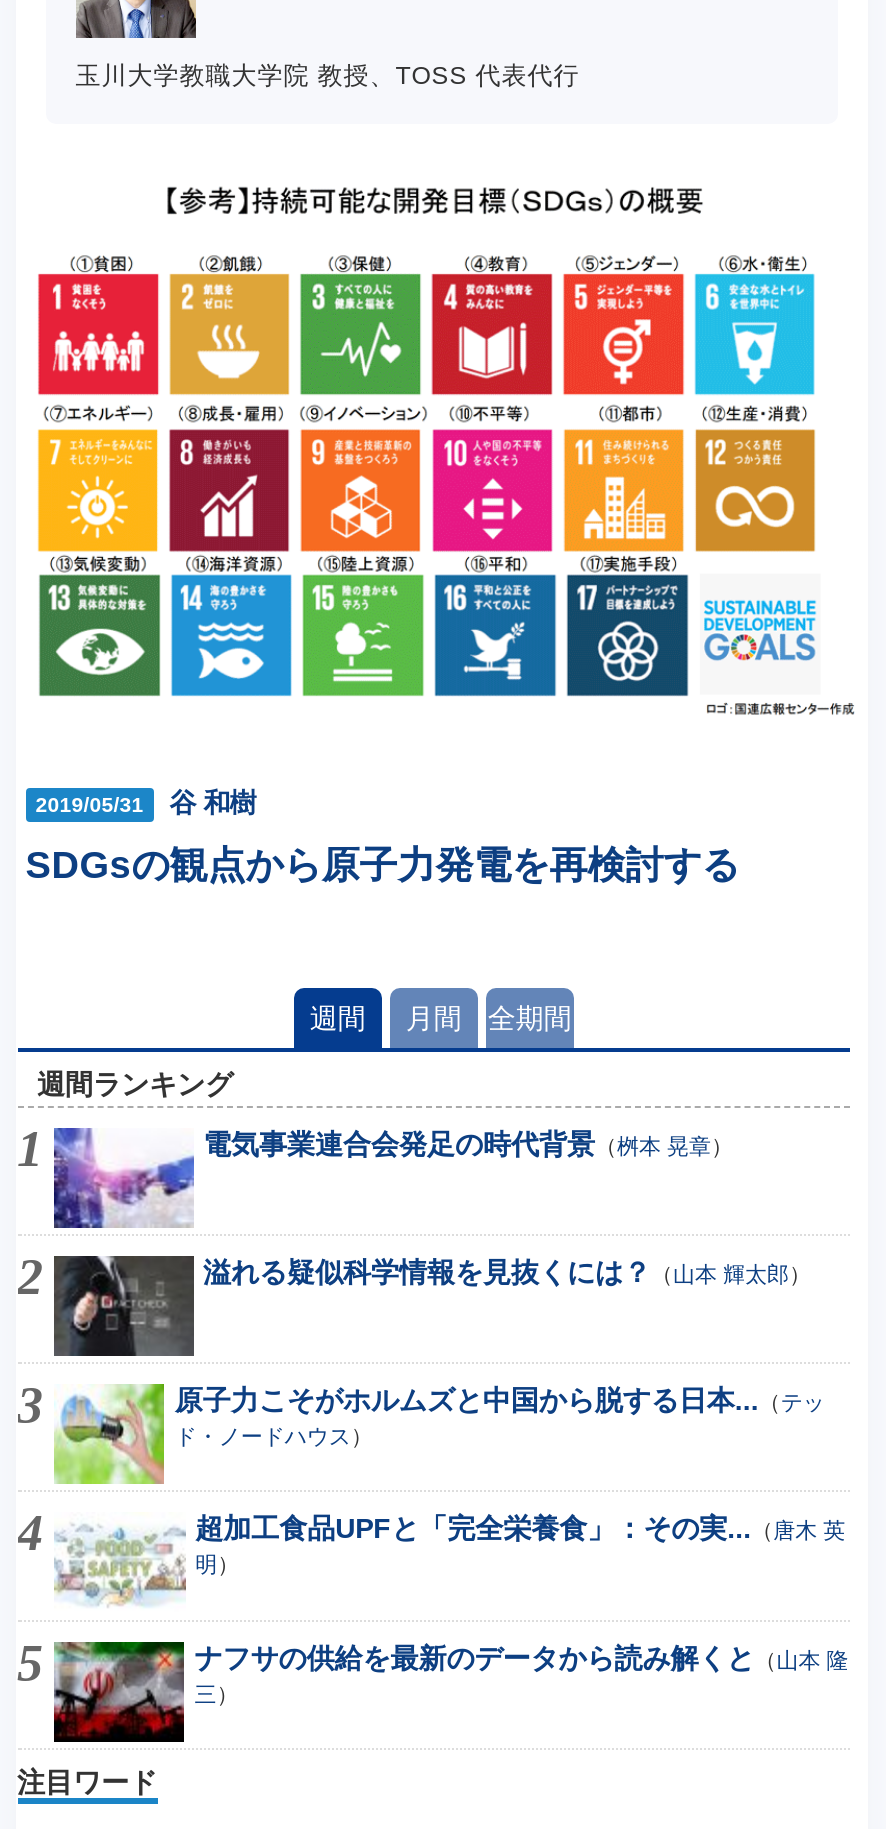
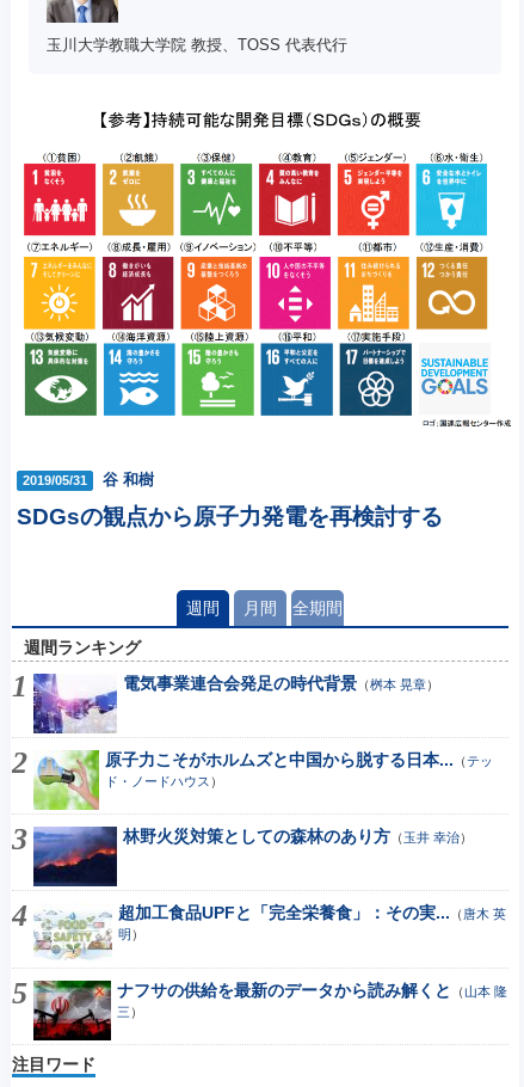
[52,1254,811,1358] [image] | 溢れる疑似科学情報を見抜くには？（山本 輝太郎） -> none
moved [20,1382,825,1488] -> [13,749,493,812]: [image] | 原子力こそがホルムズと中国から脱する日本...（テッ | ド・ノードハウス）
none -> [32,825,472,888] [image] | 林野火災対策としての森林のあり方（玉井 幸治）

